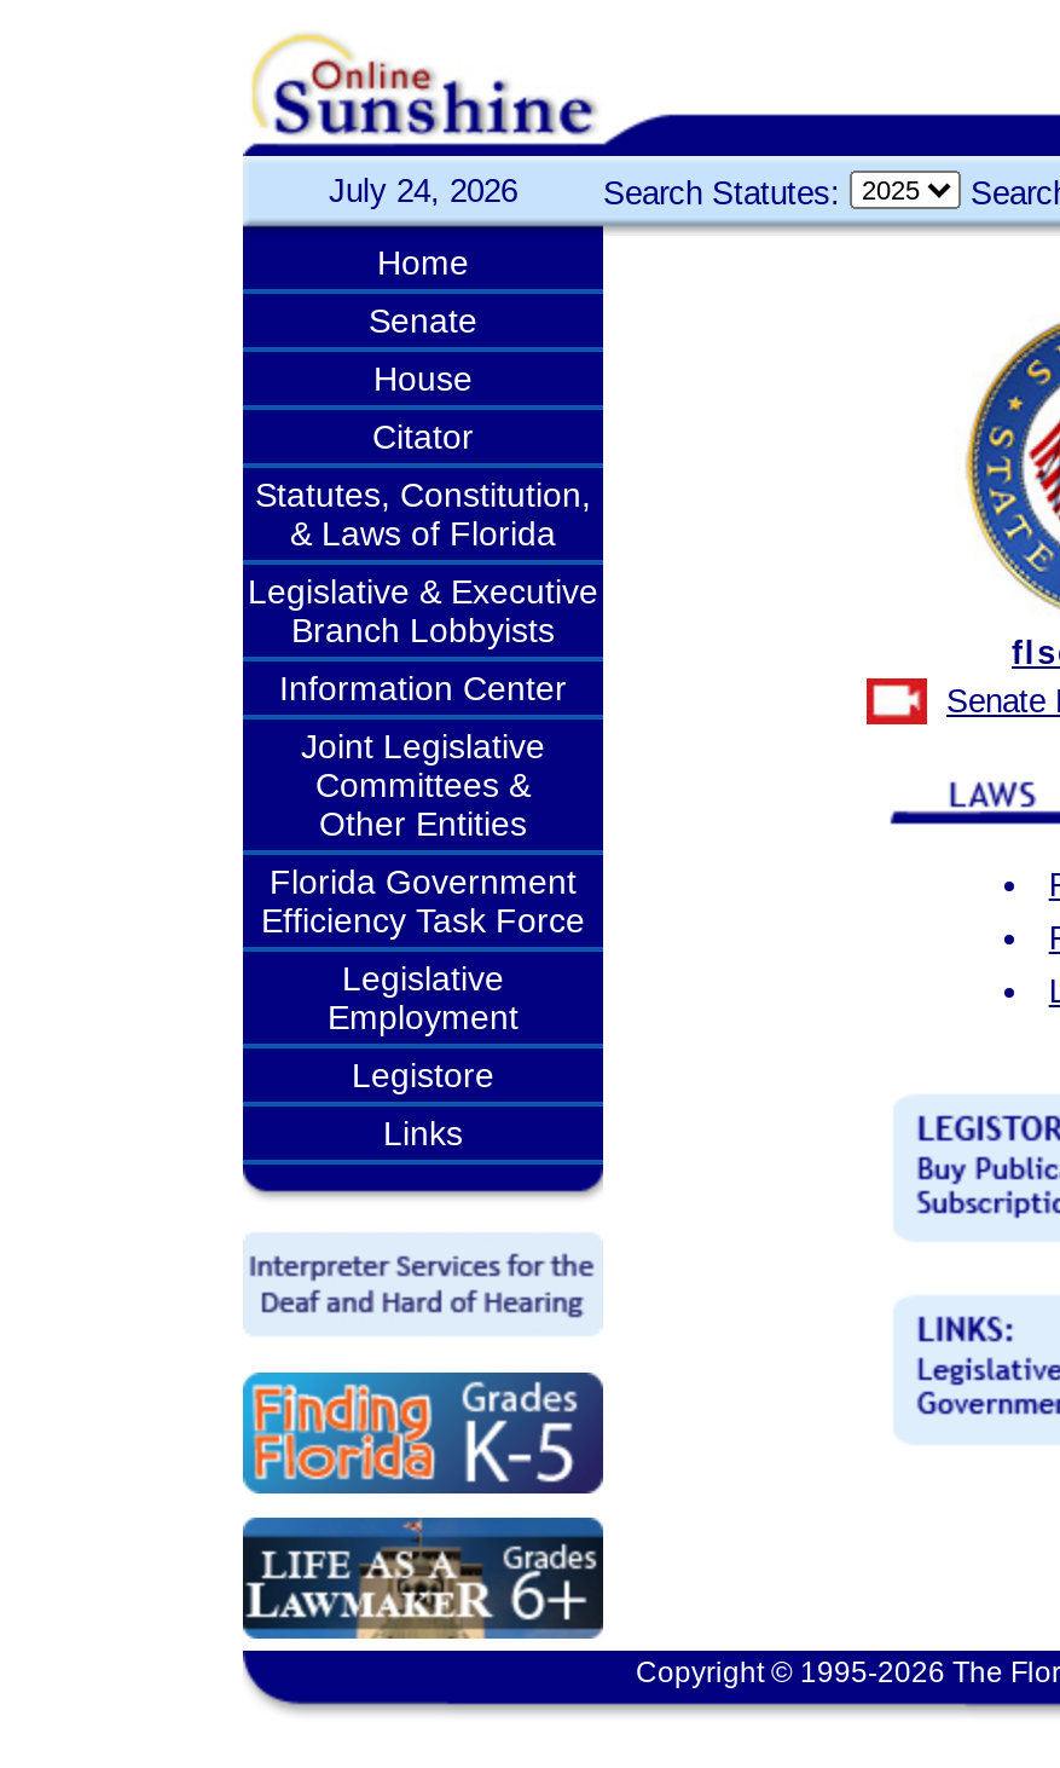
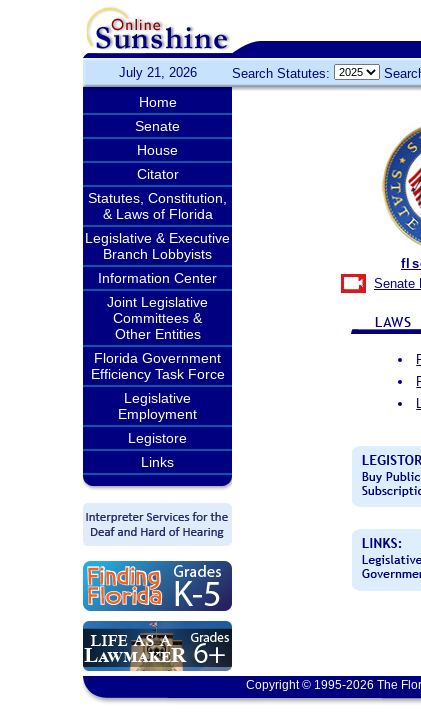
[329,173,517,209] July 24, 2026 -> [118,65,196,80] July 21, 2026

